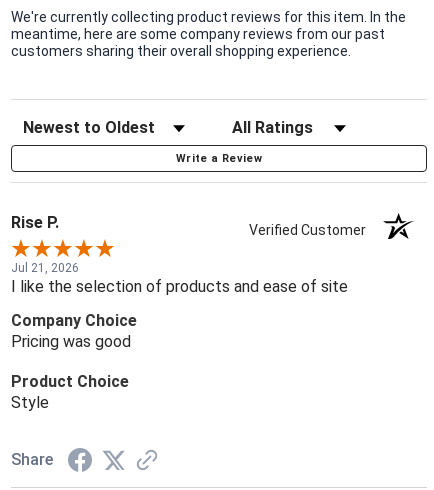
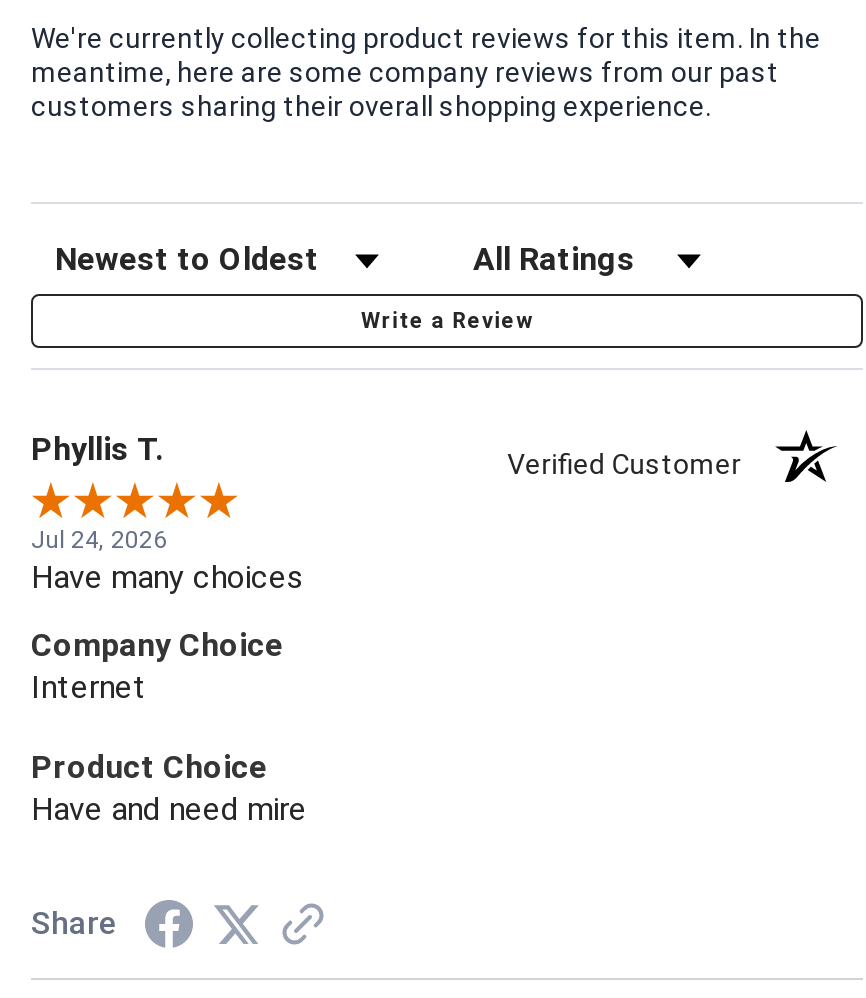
[11,213,59,232] Rise P. -> [31,430,163,468] Phyllis T.
[11,261,348,296] Jul 21, 2026 | I like the selection of products and ease of site -> [31,526,303,596] Jul 24, 2026 | Have many choices
[11,332,131,351] Pricing was good -> [31,668,147,706] Internet
[11,393,49,412] Style -> [31,790,307,828] Have and need mire

